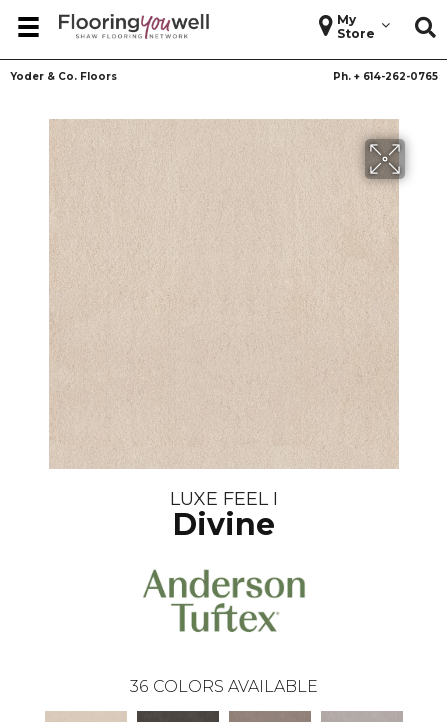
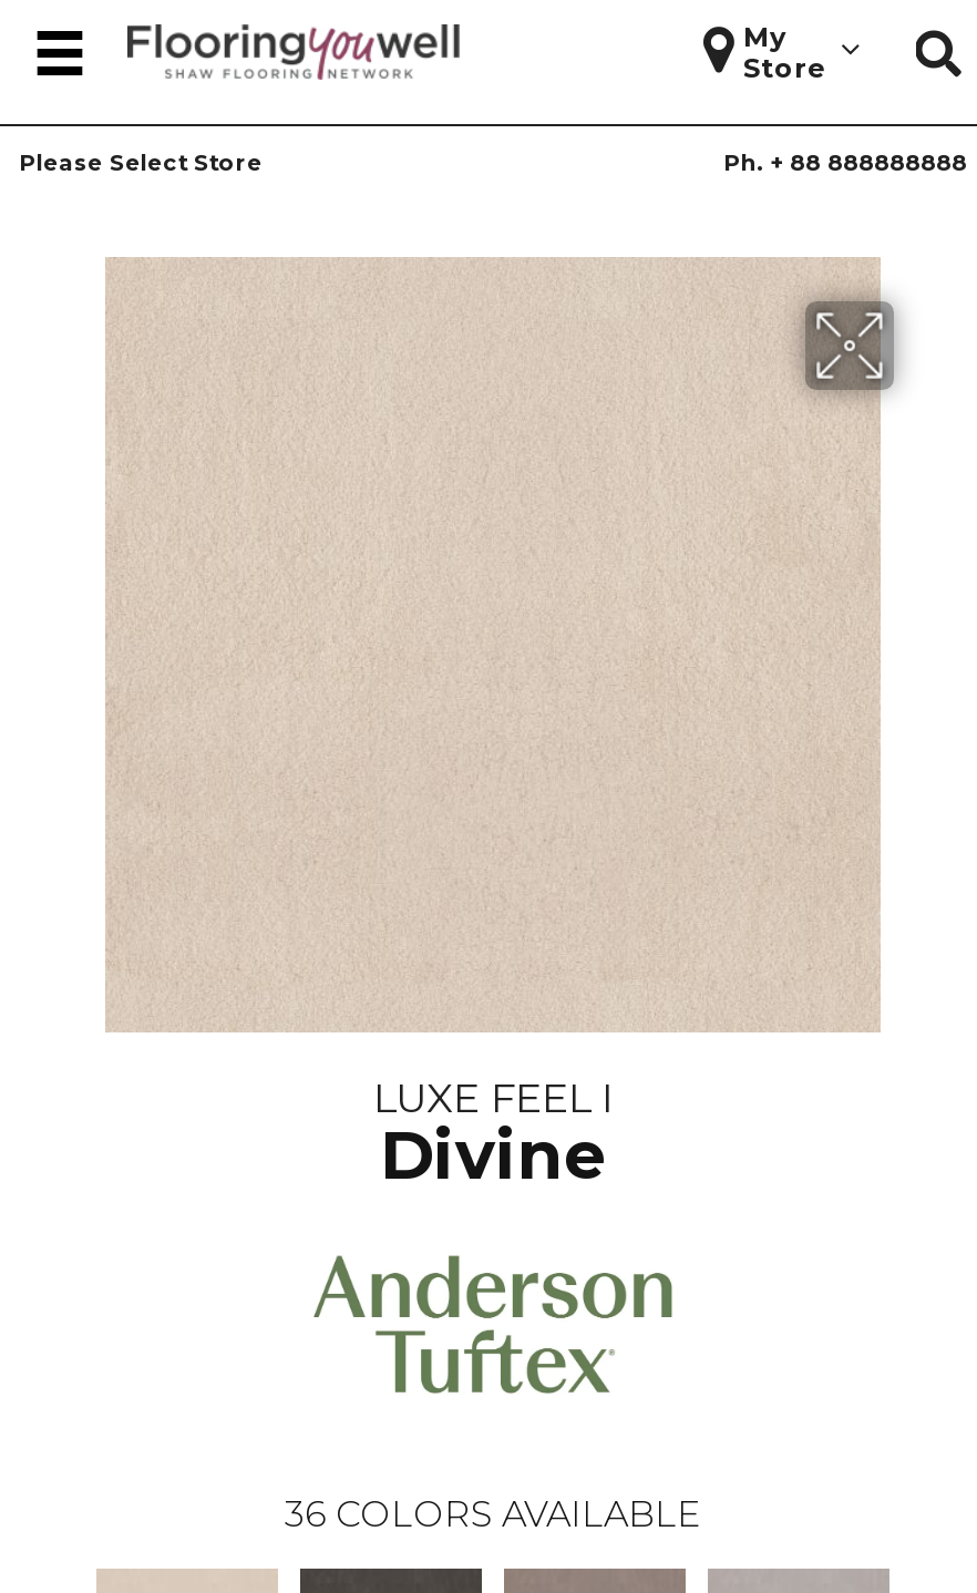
[10,70,438,83] Yoder & Co. Floors | Ph. + 614-262-0765 -> [19,149,967,178] Please Select Store | Ph. + 88 888888888

